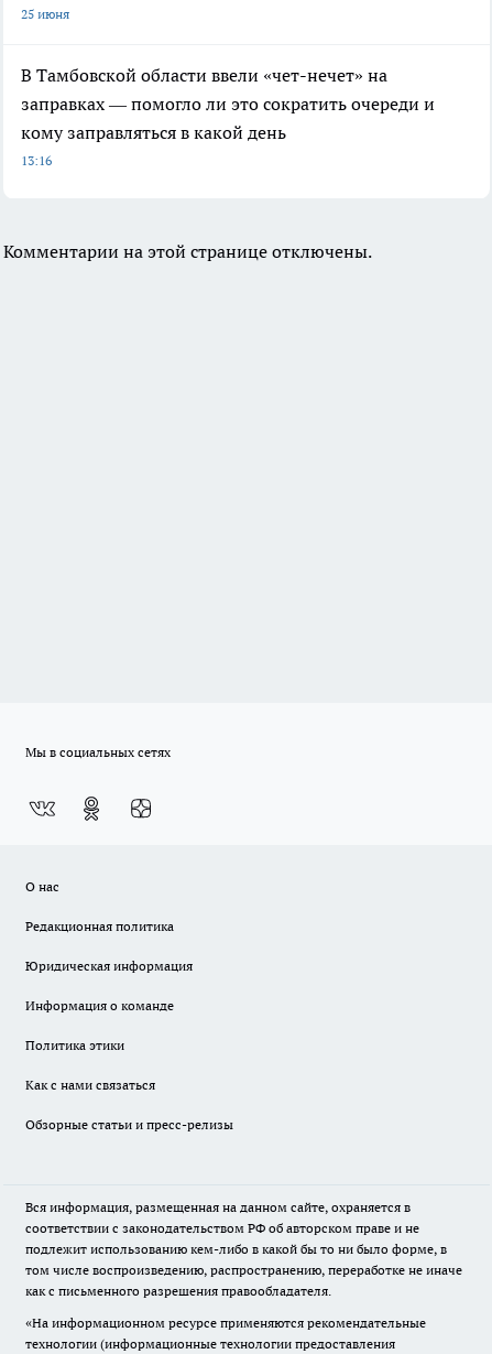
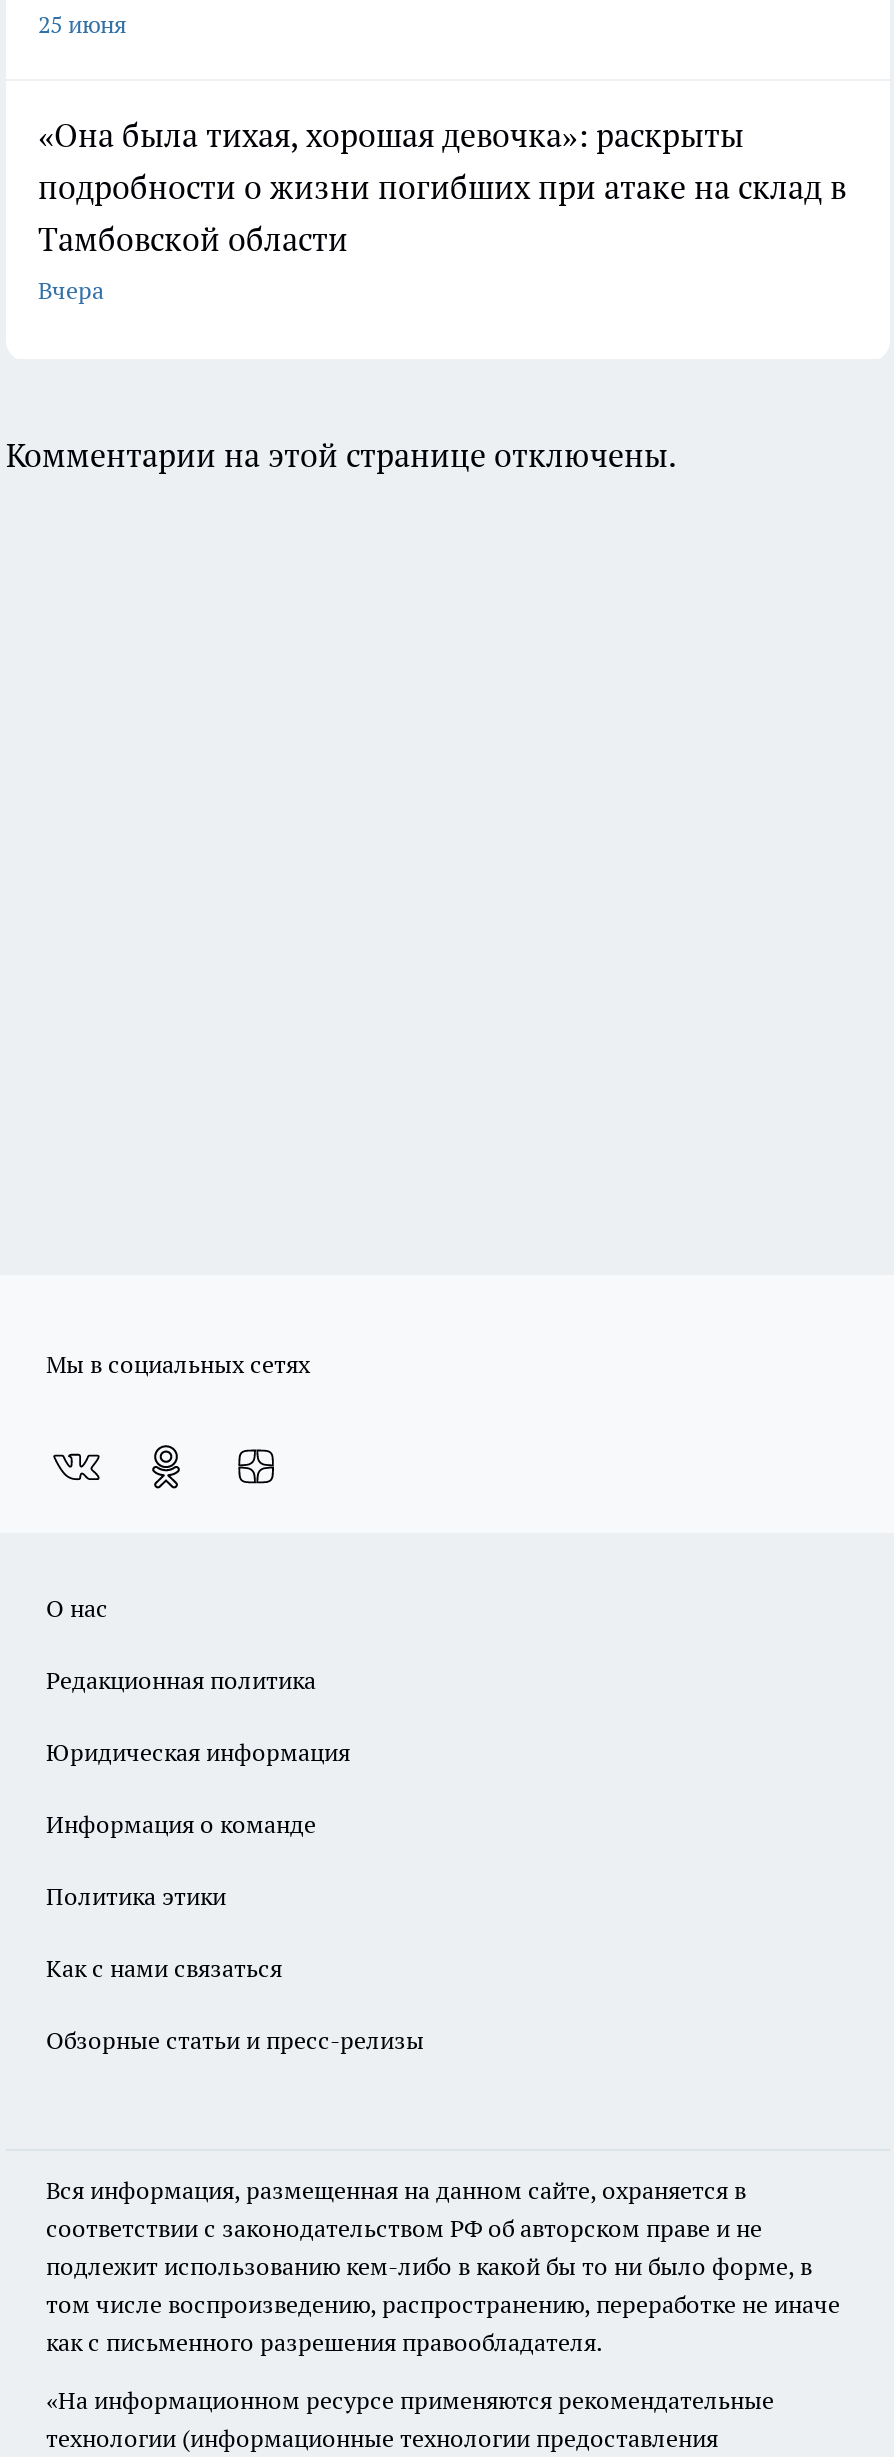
[21,63,435,168] В Тамбовской области ввели «чет-нечет» на | заправках — помогло ли это сократить очереди и | кому заправляться в какой день | 13:16 -> [38,114,846,304] «Она была тихая, хорошая девочка»: раскрыты | подробности о жизни погибших при атаке на склад в | Тамбовской области | Вчера

